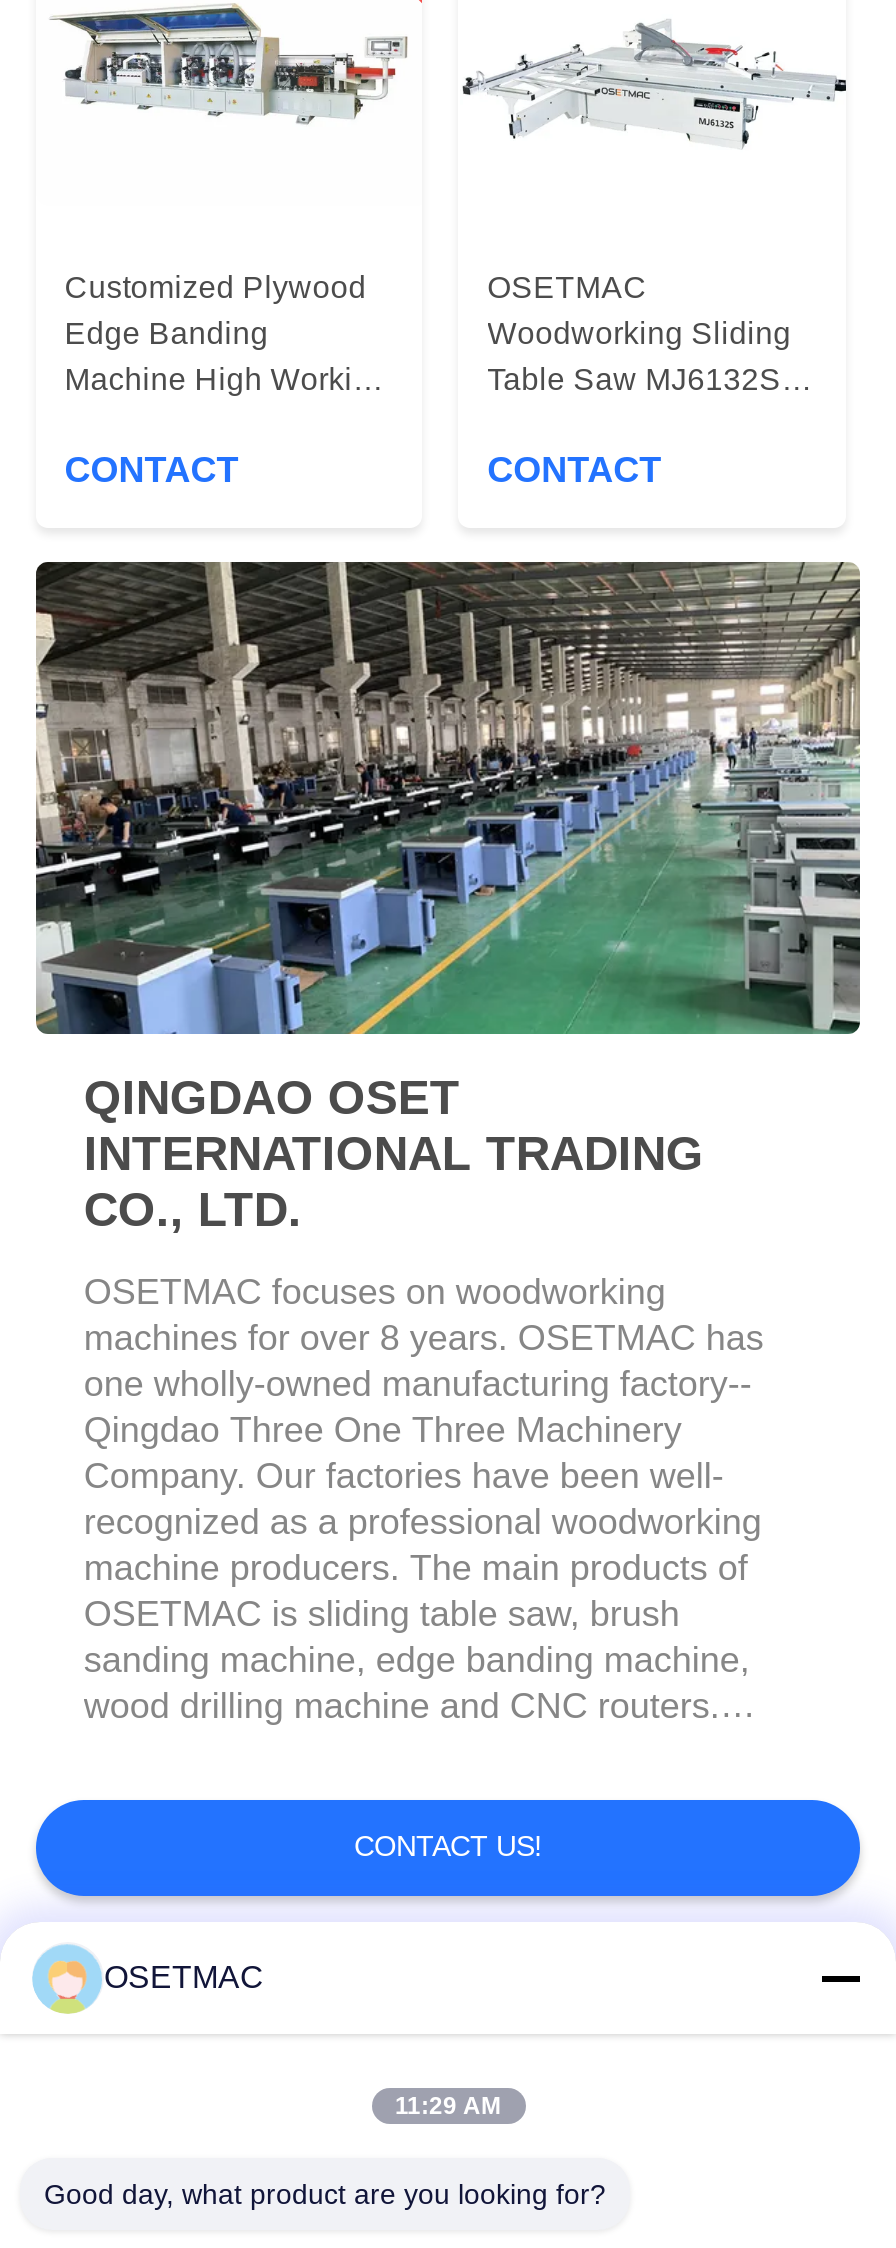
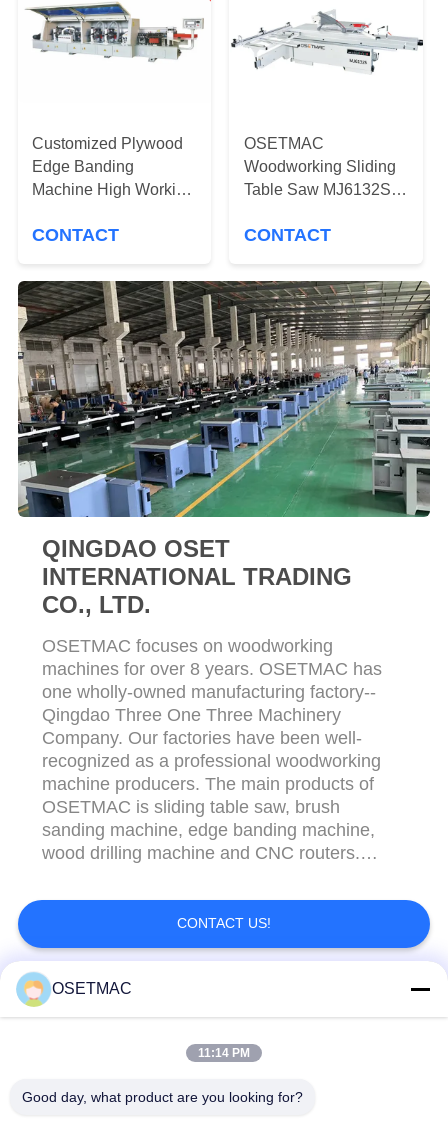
[395,2092,501,2120] 11:29 AM -> [198,1046,250,1060] 11:14 PM

